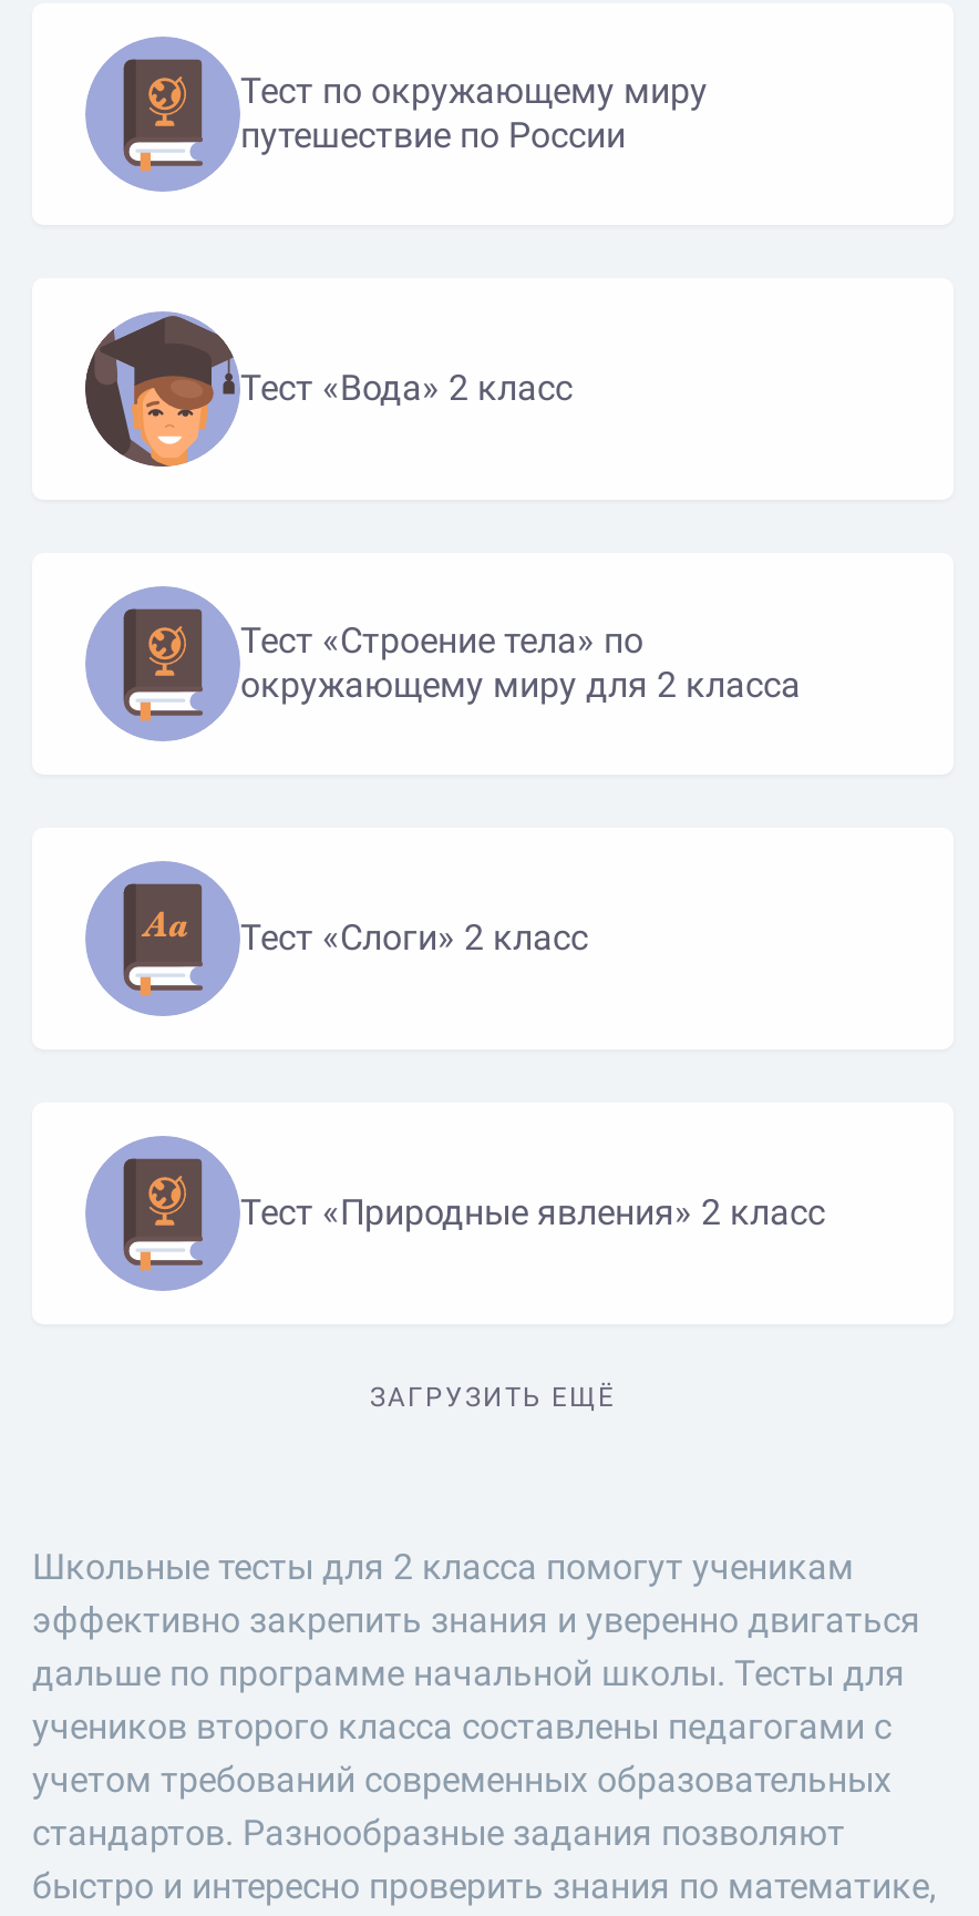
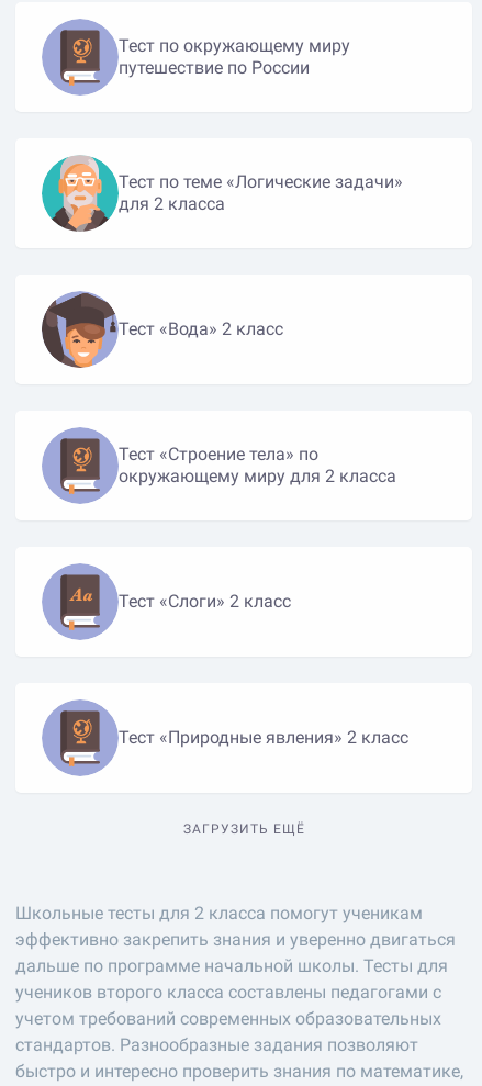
none -> [41,155,403,232] [image] | Тест по теме «Логические задачи» | для 2 класса

